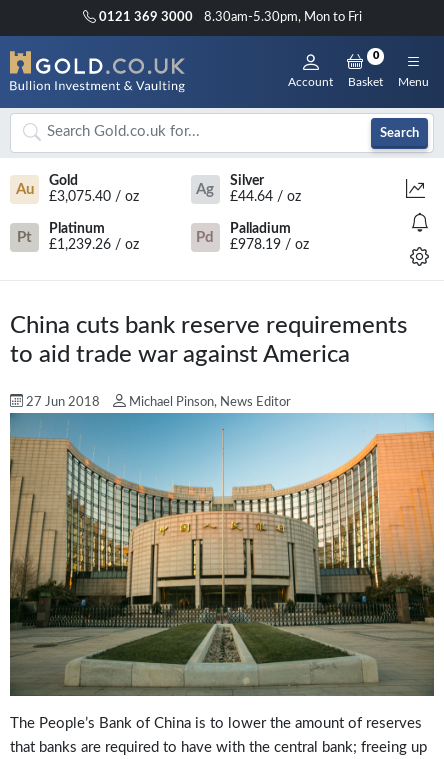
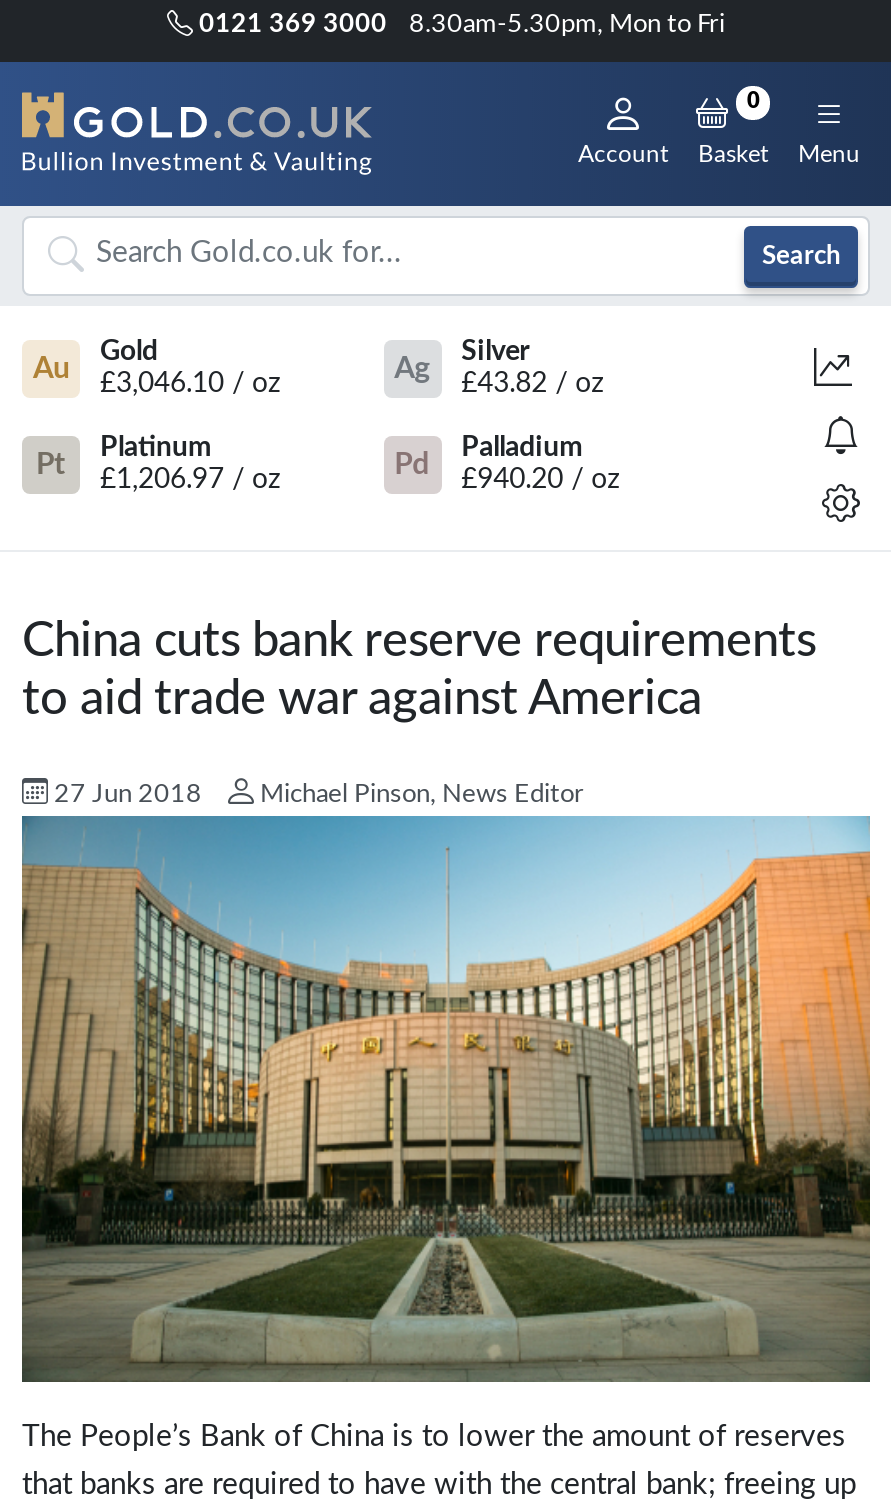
[49,190,139,204] £3,075.40 / oz -> [100,370,280,398] £3,046.10 / oz
[230,190,301,204] £44.64 / oz -> [461,370,603,398] £43.82 / oz
[49,238,139,252] £1,239.26 / oz -> [100,466,280,494] £1,206.97 / oz
[230,238,309,252] £978.19 / oz -> [461,466,619,494] £940.20 / oz

